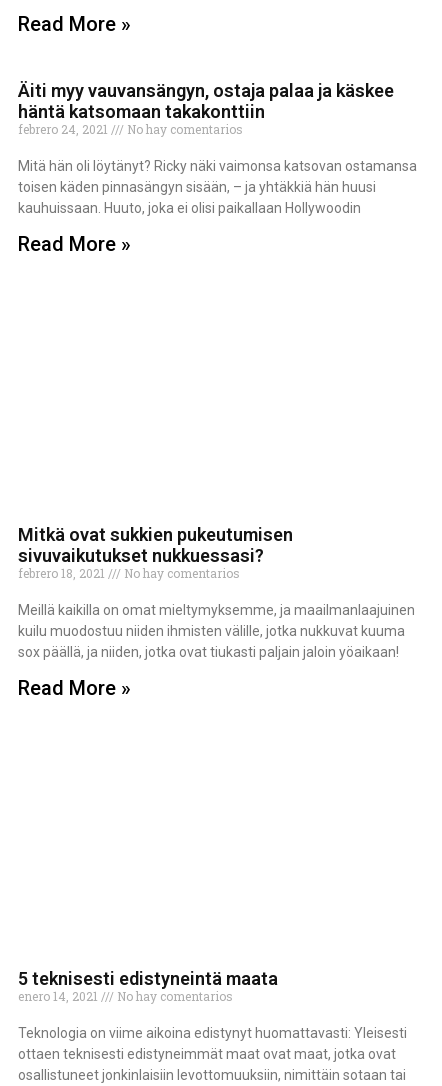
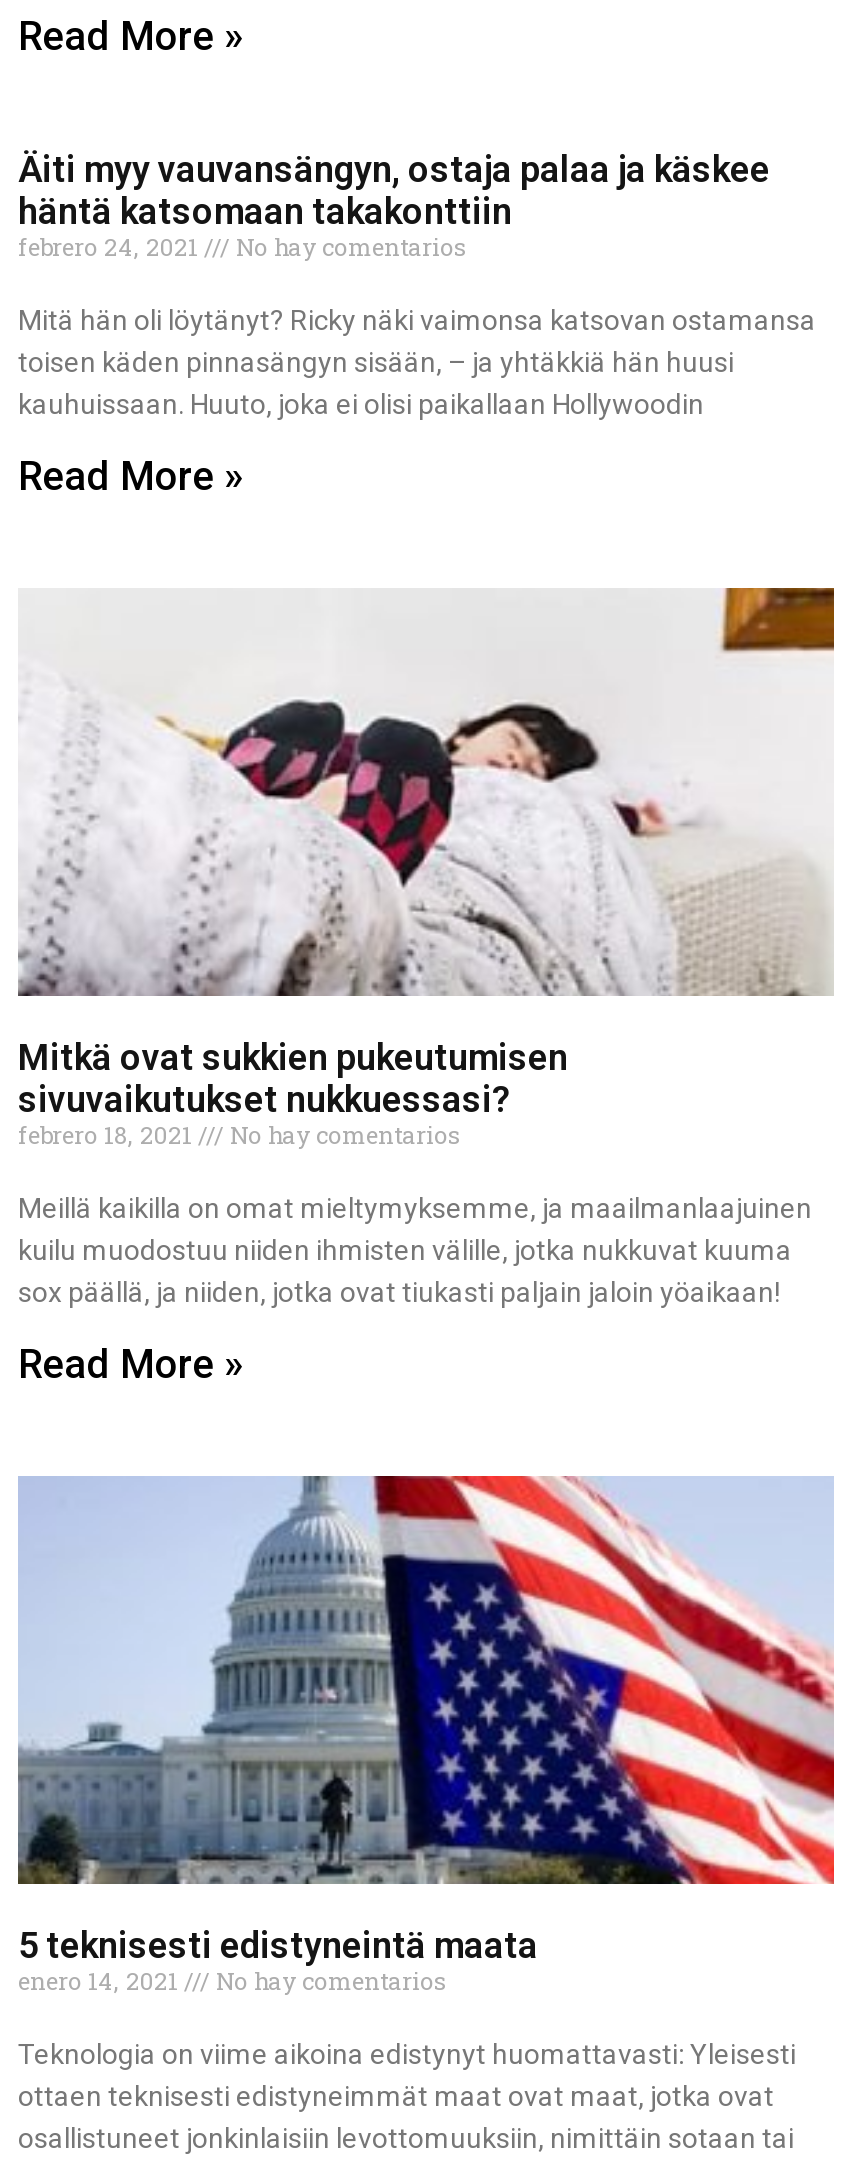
none -> [16,586,836,998] [image]
none -> [16,1474,836,1886] [image]

